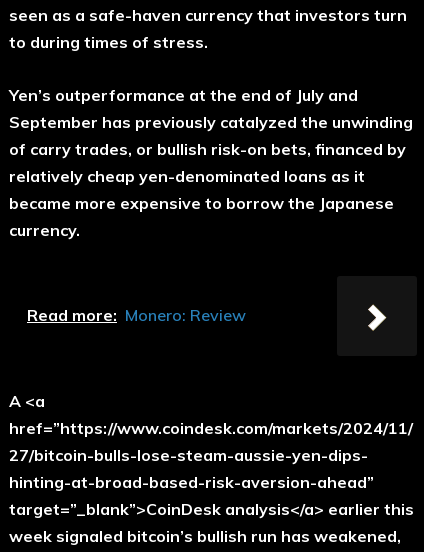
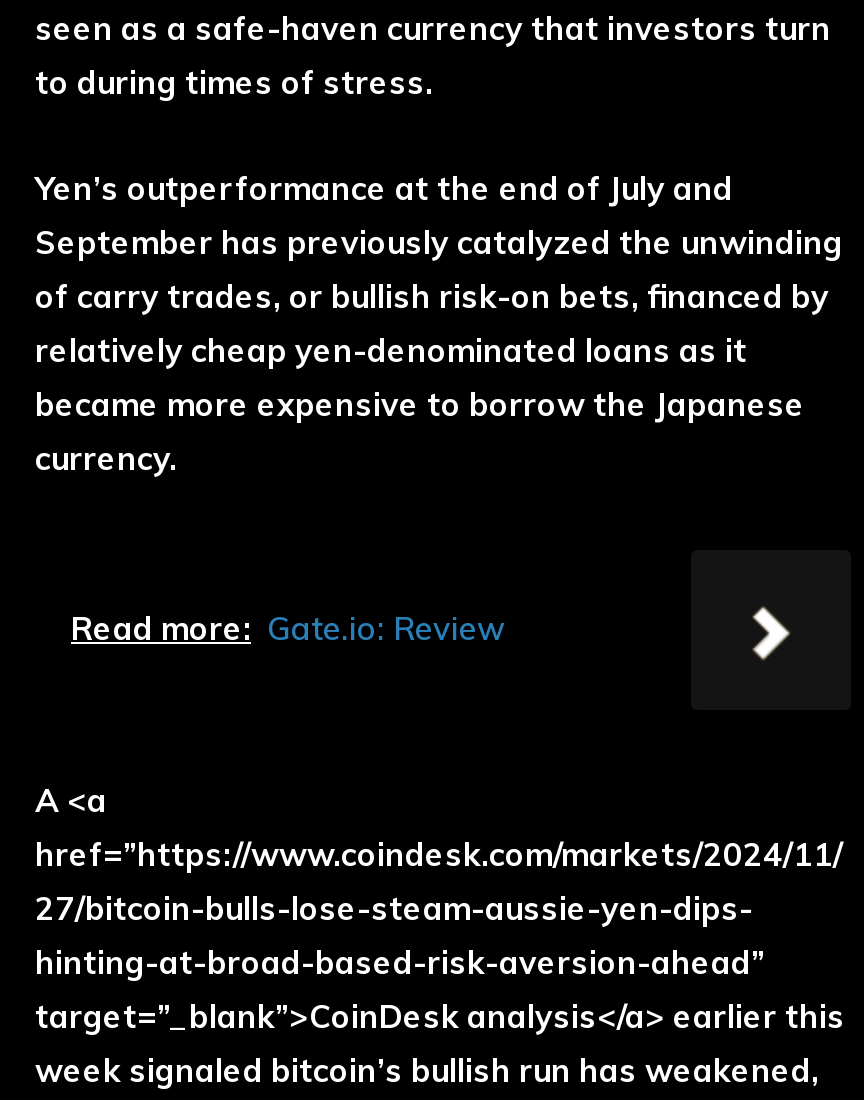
[27,305,246,325] Read more: Monero: Review -> [71,608,505,648] Read more: Gate.io: Review

